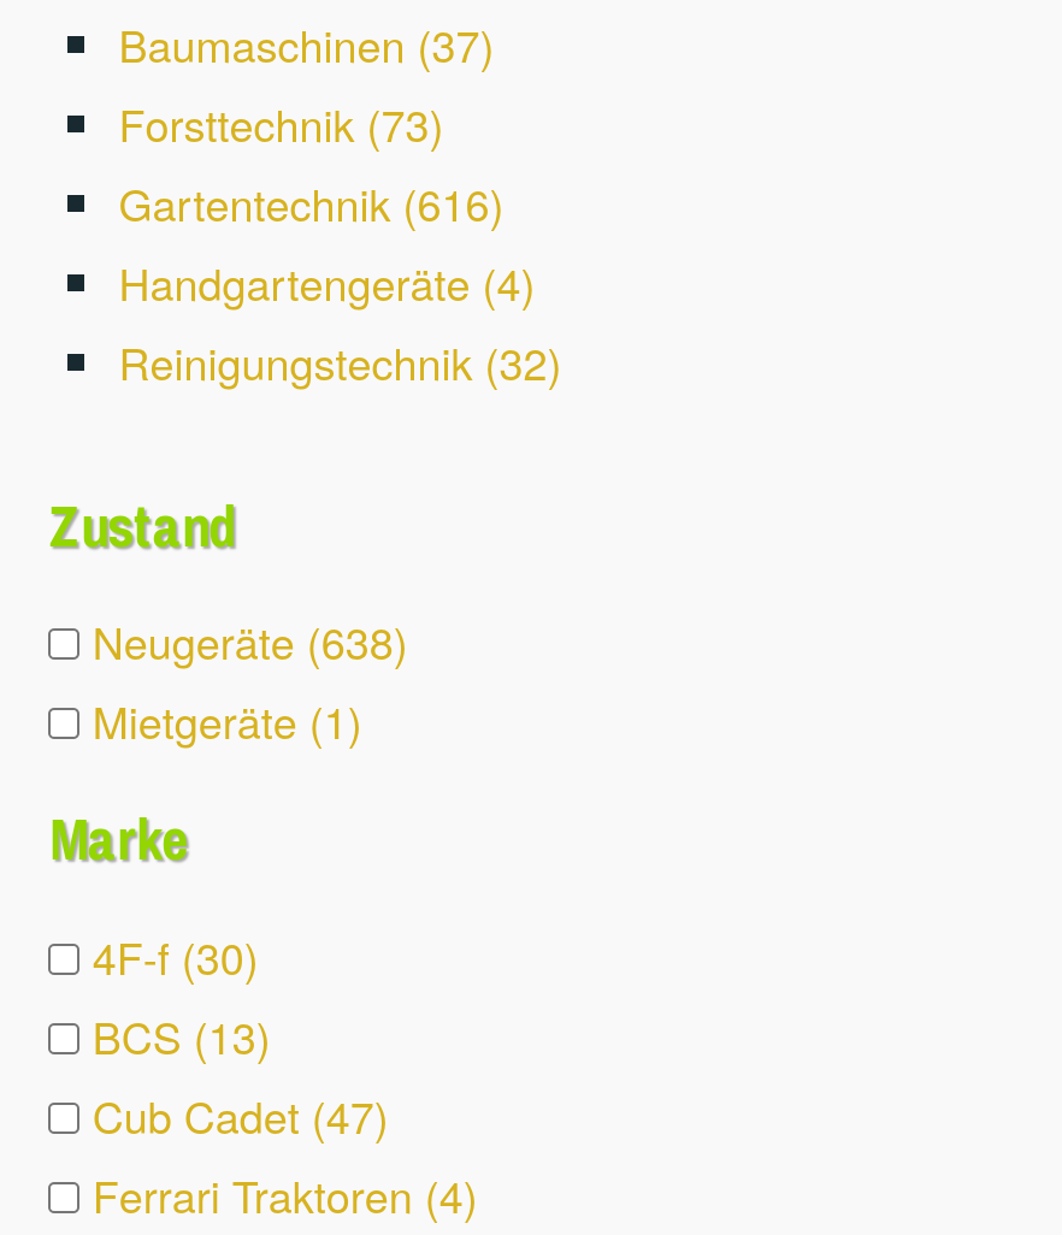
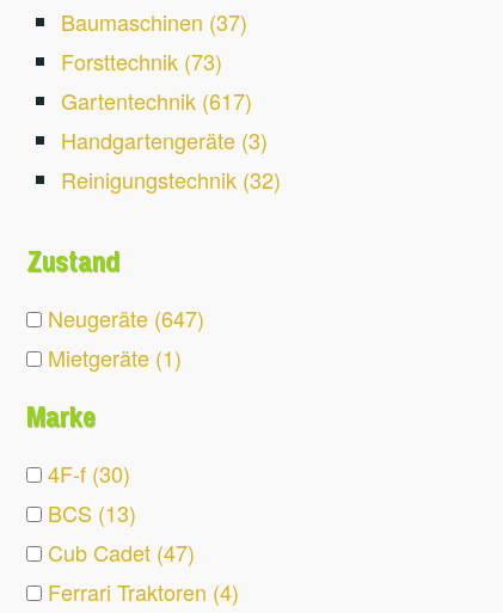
[118,171,504,233] Gartentechnik (616) -> [61,85,252,116] Gartentechnik (617)
[118,250,535,313] Handgartengeräte (4) -> [61,124,268,155] Handgartengeräte (3)
[92,610,408,672] Neugeräte (638) -> [48,303,205,334] Neugeräte (647)

